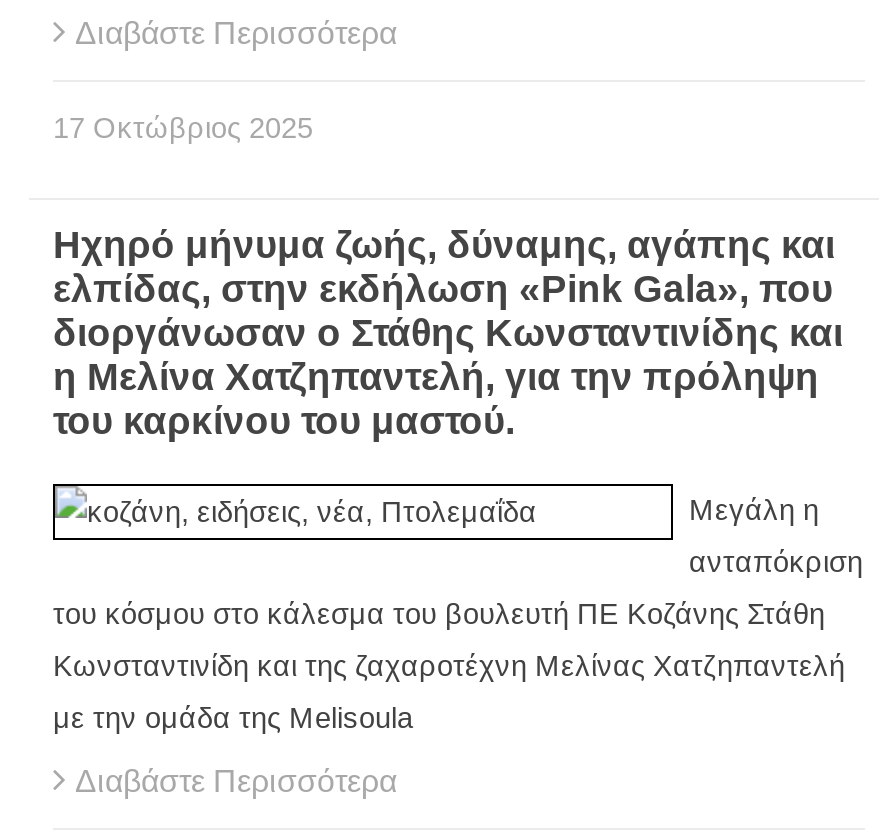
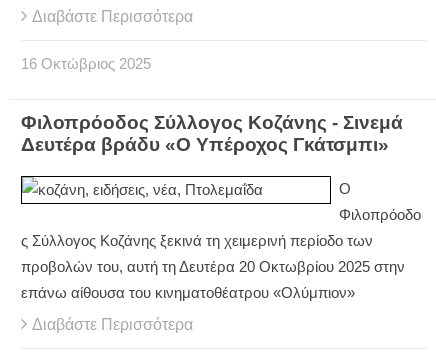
[53,112,313,144] 17 Οκτώβριος 2025 -> [21,56,151,72] 16 Οκτώβριος 2025
[53,224,843,442] Ηχηρό μήνυμα ζωής, δύναμης, αγάπης και | ελπίδας, στην εκδήλωση «Pink Gala», που | διοργάνωσαν ο Στάθης Κωνσταντινίδης και | η Μελίνα Χατζηπαντελή, για την πρόληψη | του καρκίνου του μαστού. -> [21,112,403,155] Φιλοπρόοδος Σύλλογος Κοζάνης - Σινεμά | Δευτέρα βράδυ «Ο Υπέροχος Γκάτσμπι»
[689,494,819,526] Μεγάλη η -> [339,181,351,197] Ο
[689,546,863,578] ανταπόκριση -> [339,207,421,223] Φιλοπρόοδο
[53,598,825,630] του κόσμου στο κάλεσμα του βουλευτή ΠΕ Κοζάνης Στάθη -> [21,233,373,249] ς Σύλλογος Κοζάνης ξεκινά τη χειμερινή περίοδο των
[53,650,845,682] Κωνσταντινίδη και της ζαχαροτέχνη Μελίνας Χατζηπαντελή -> [21,259,405,275] προβολών του, αυτή τη Δευτέρα 20 Οκτωβρίου 2025 στην
[53,702,413,734] με την ομάδα της Melisoula -> [21,285,355,301] επάνω αίθουσα του κινηματοθέατρου «Ολύμπιον»

